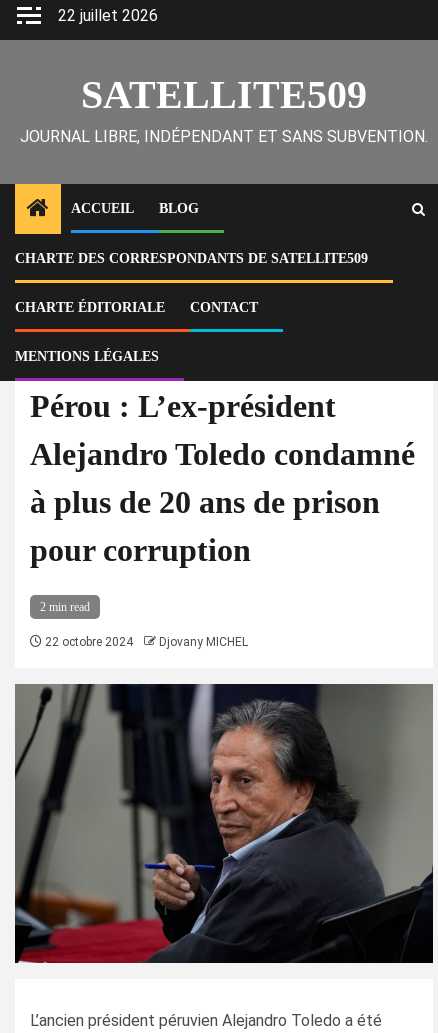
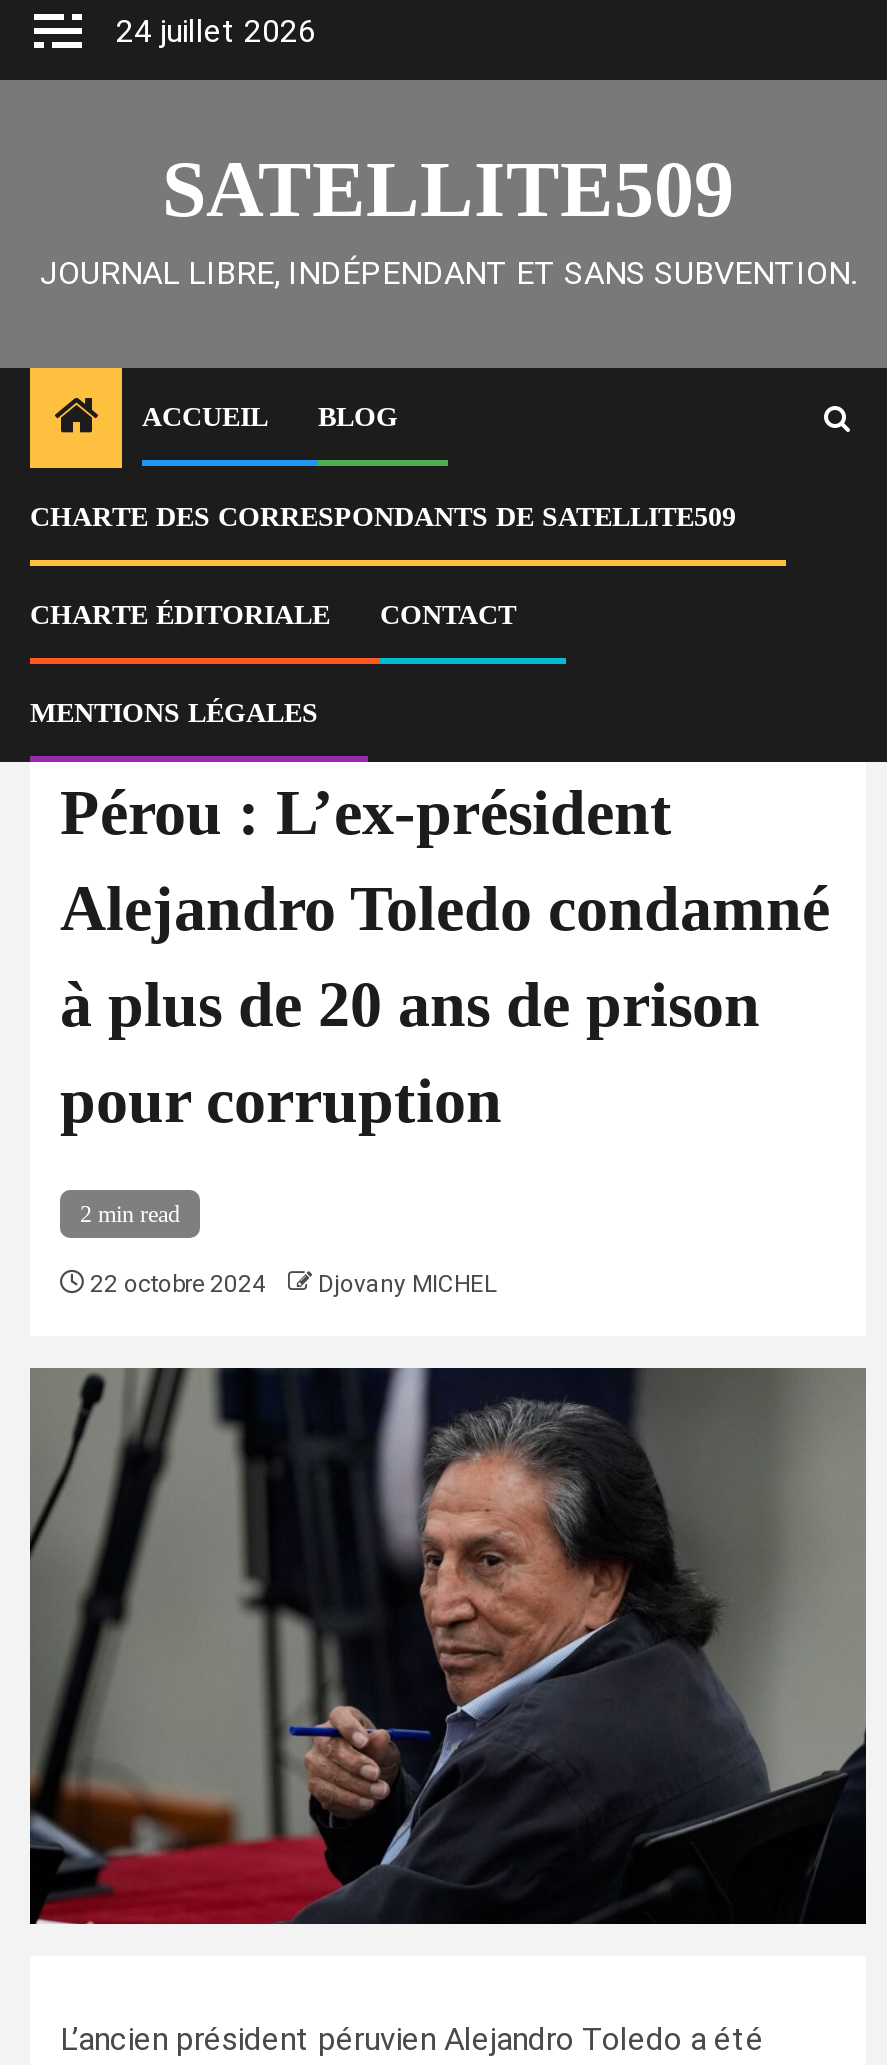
[58,6,158,25] 22 juillet 2026 -> [116,12,316,50] 24 juillet 2026

